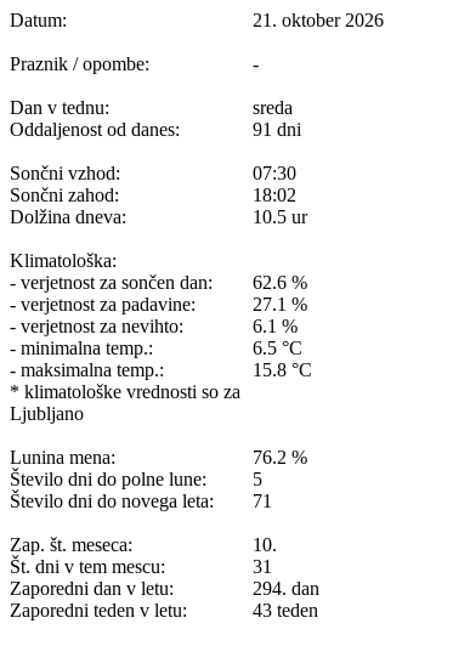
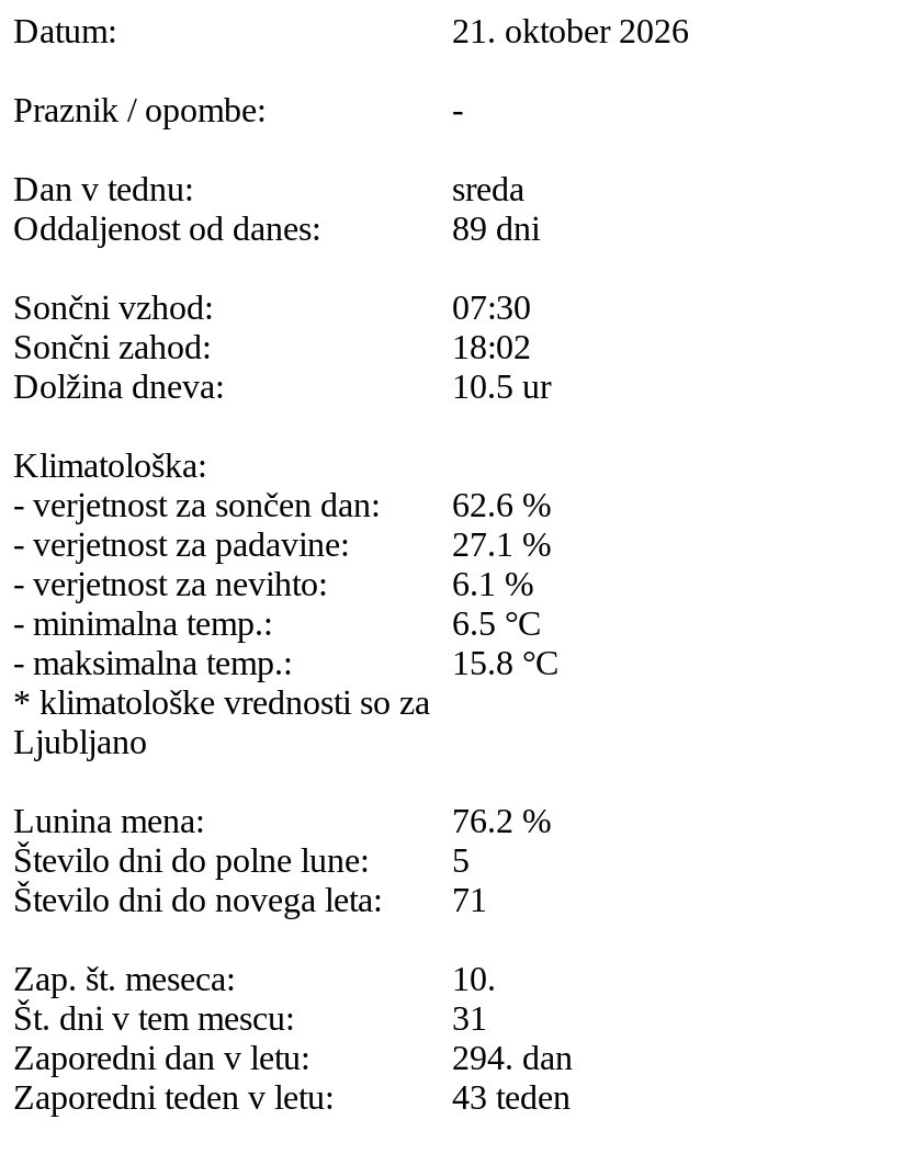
[253,119,301,140] 91 dni -> [452,210,540,247] 89 dni

